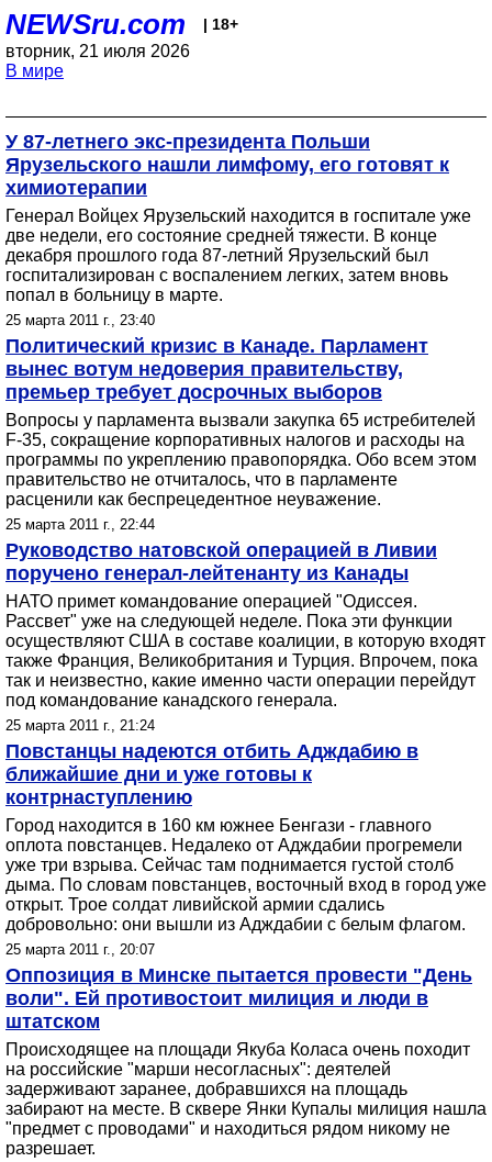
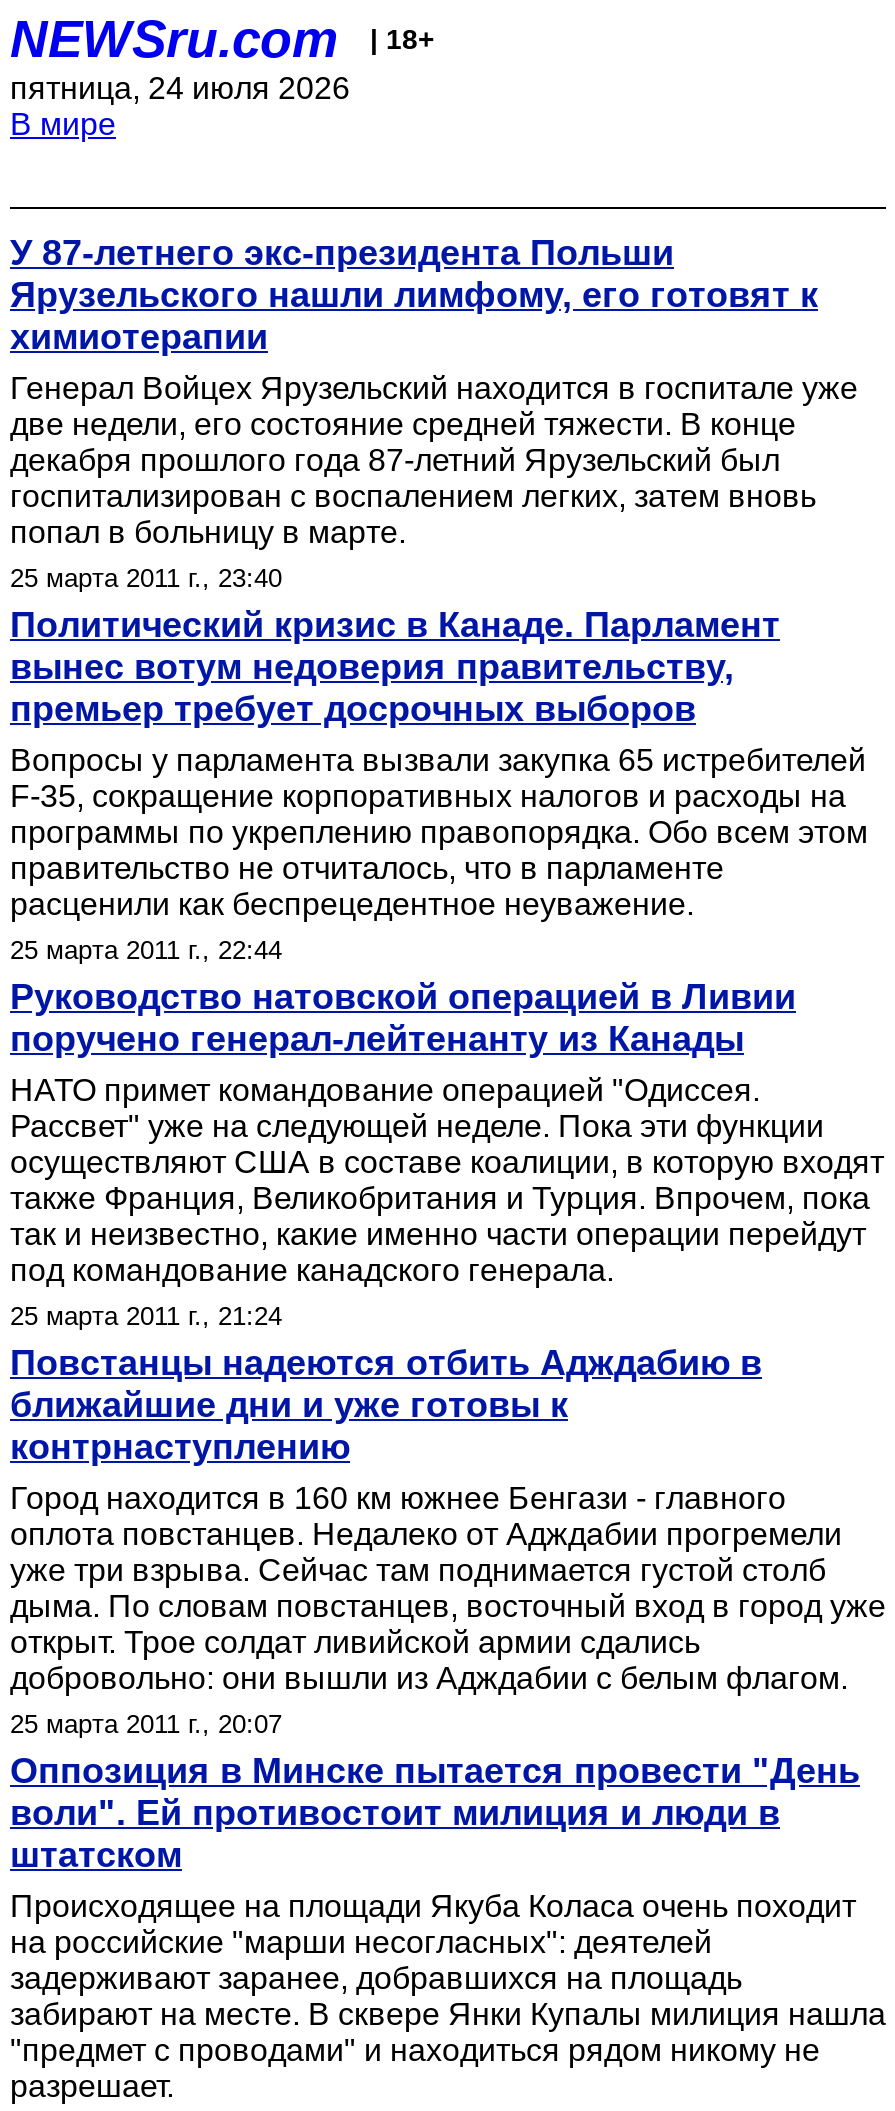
[5,42,190,60] вторник, 21 июля 2026 -> [10,71,350,105] пятница, 24 июля 2026

